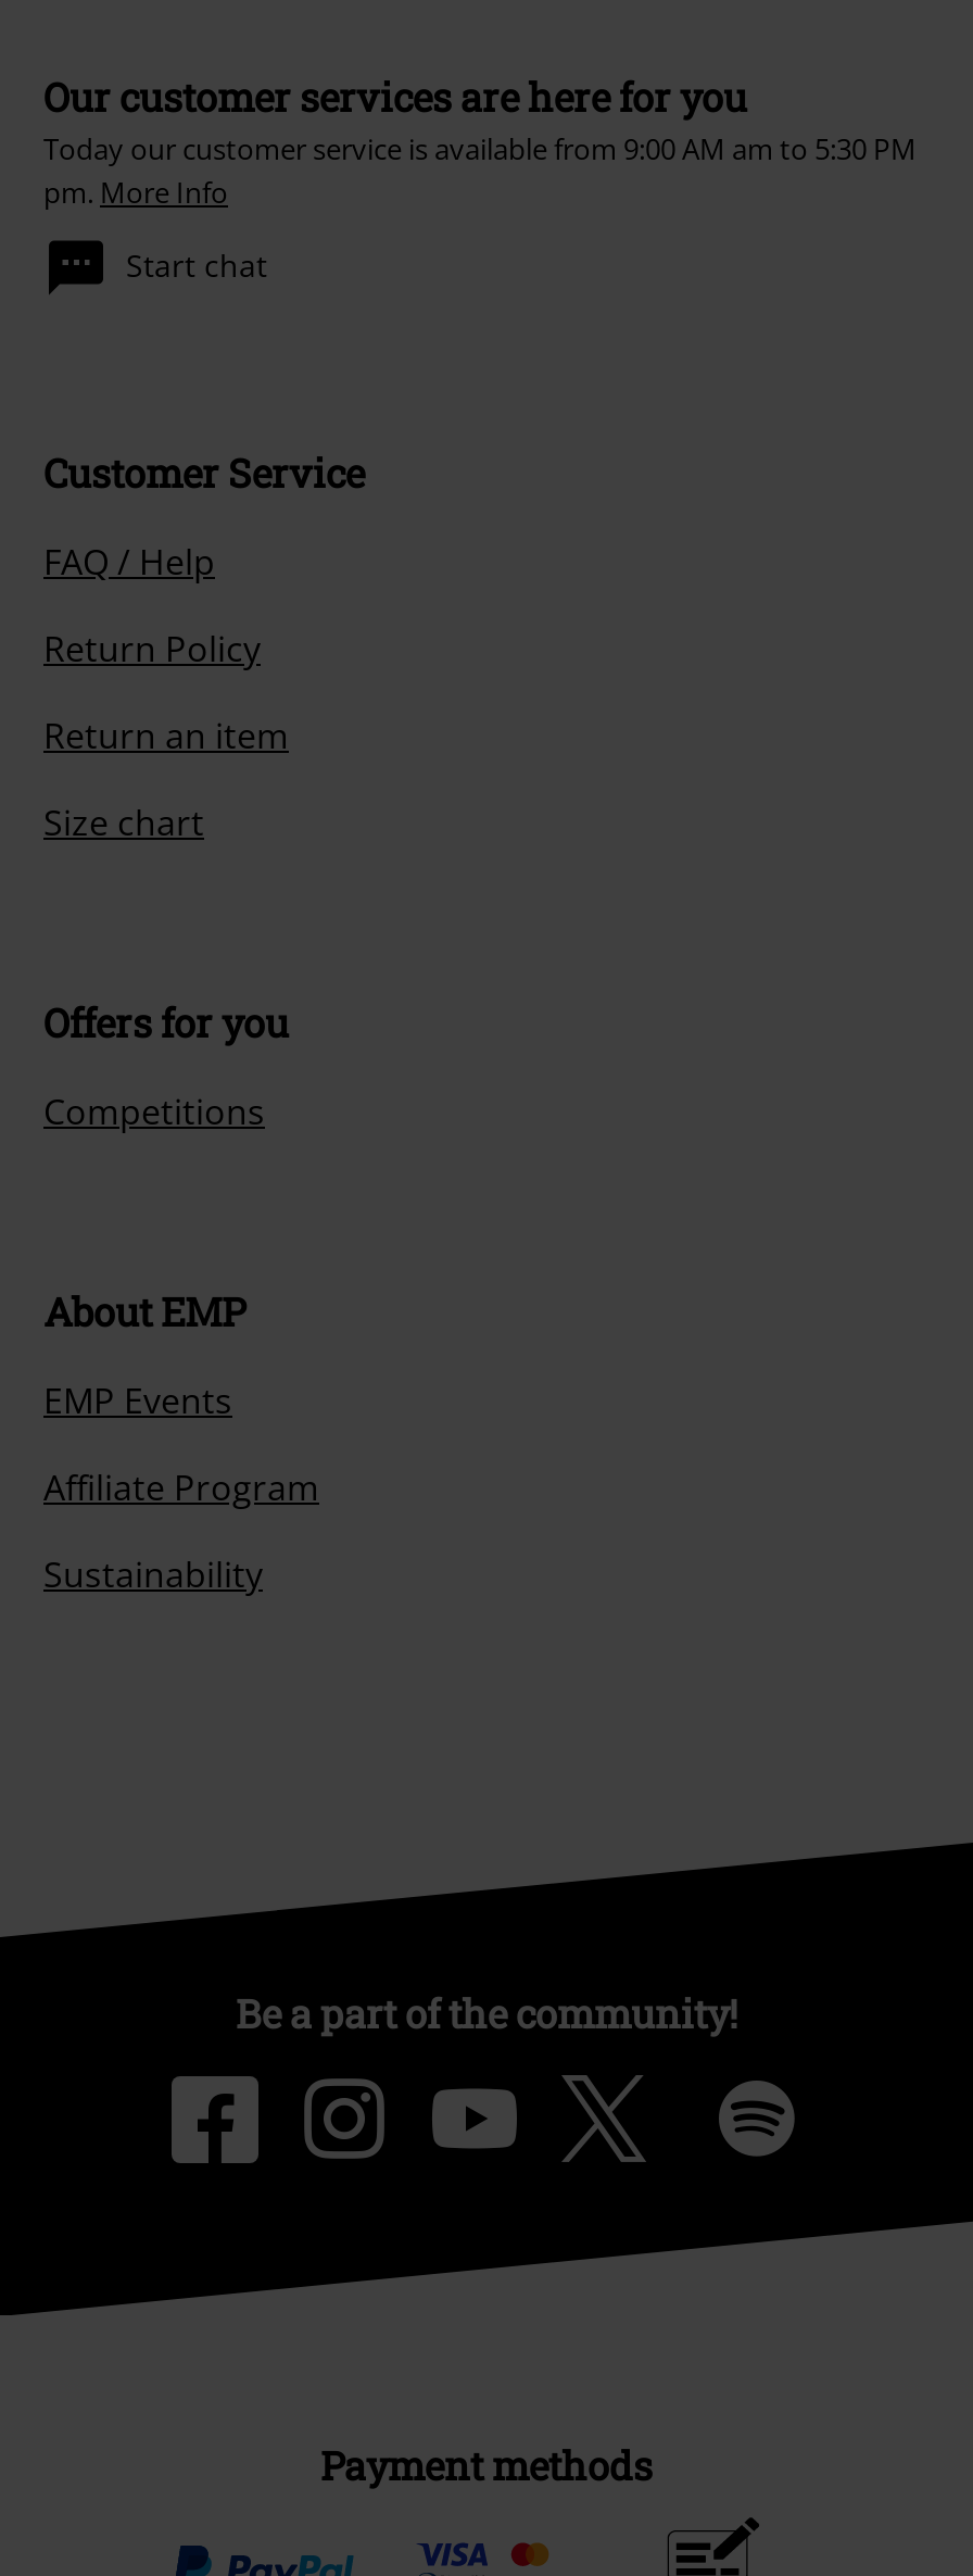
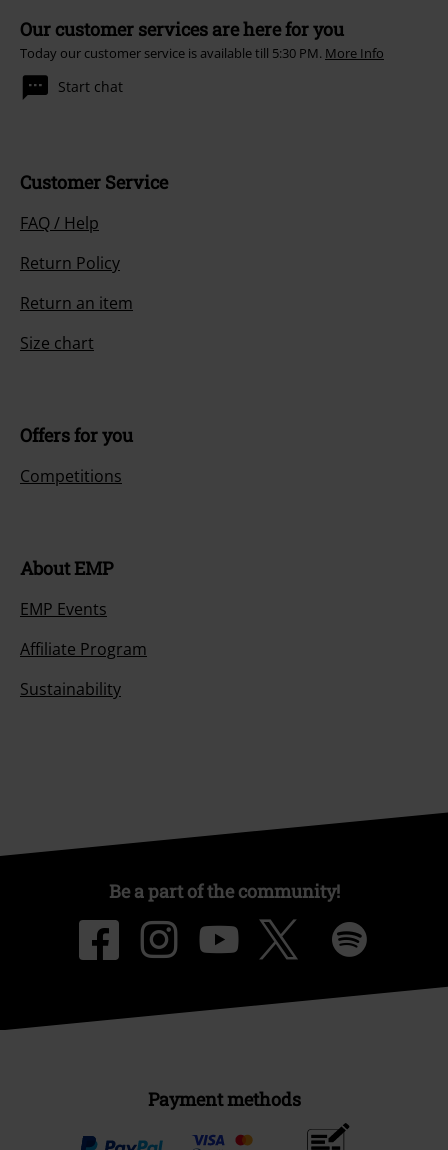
[43,130,917,213] Today our customer service is available from 9:00 AM am to 5:30 PM | pm. More Info -> [20,44,384,62] Today our customer service is available till 5:30 PM. More Info

